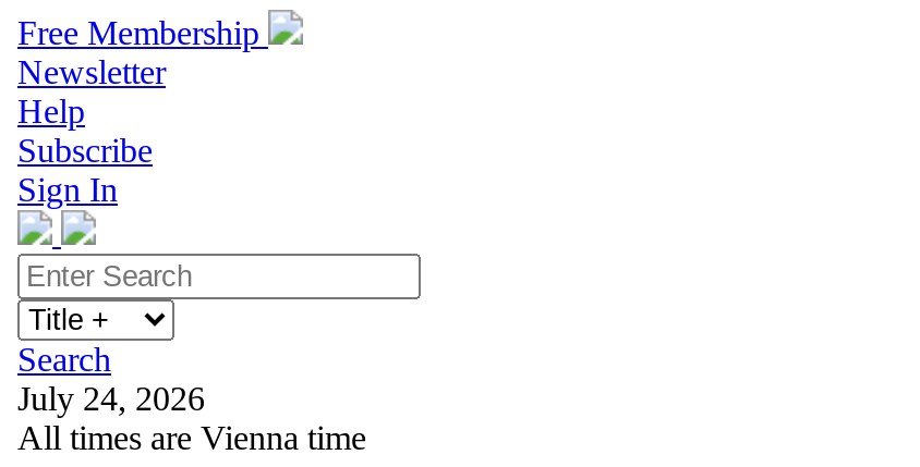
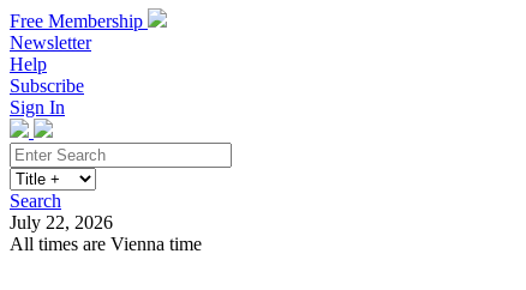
[17,380,205,417] July 24, 2026 -> [10,212,113,232] July 22, 2026

